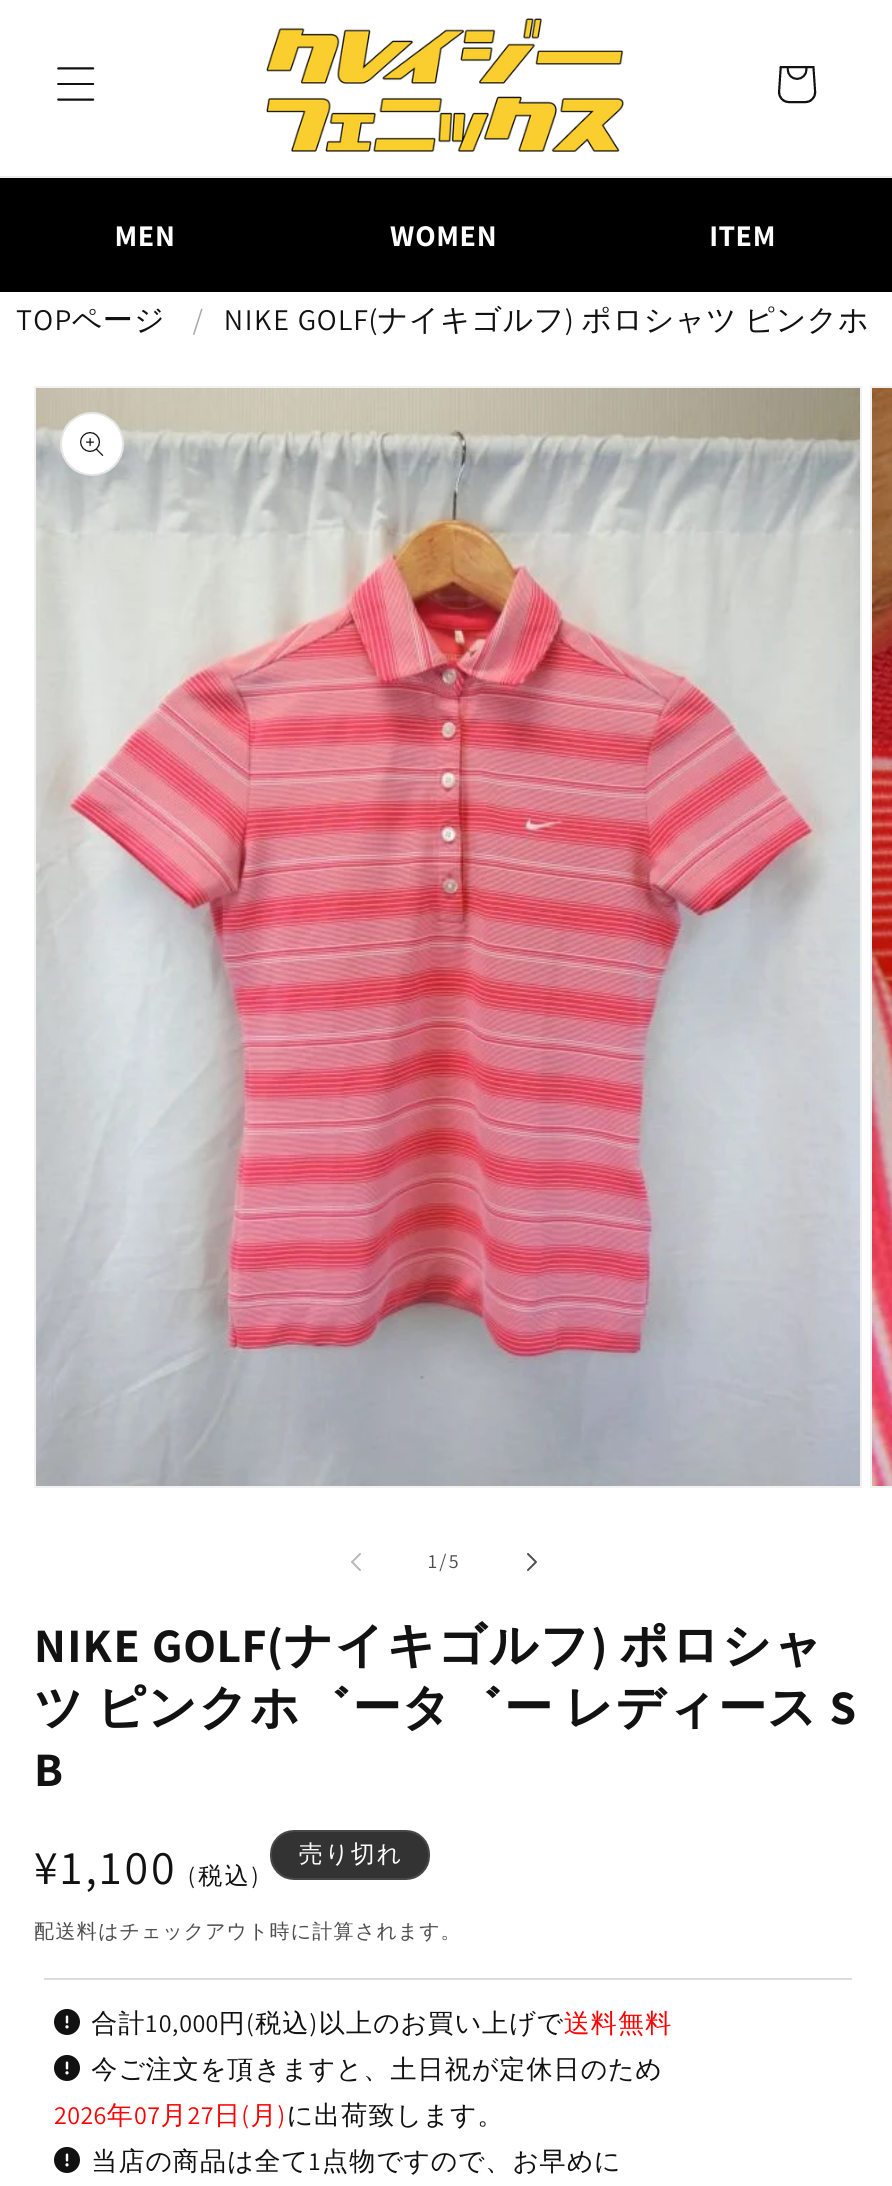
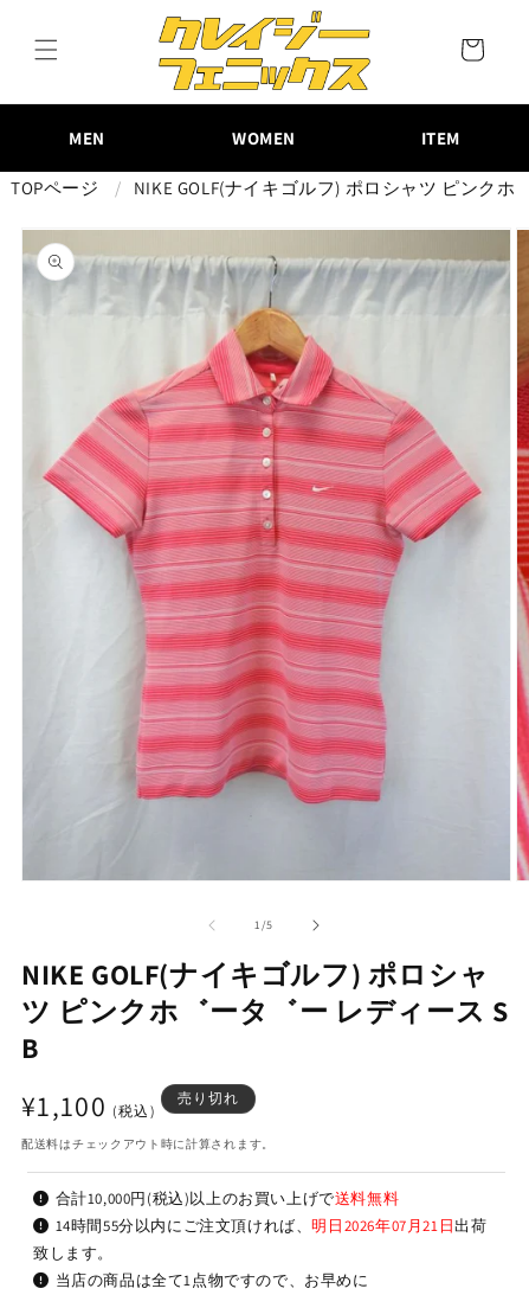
[54,2052,662,2132] 今ご注文を頂きますと、土日祝が定休日のため | 2026年07月27日(月)に出荷致します。 -> [33,1215,487,1263] 14時間55分以内にご注文頂ければ、明日2026年07月21日出荷 | 致します。

